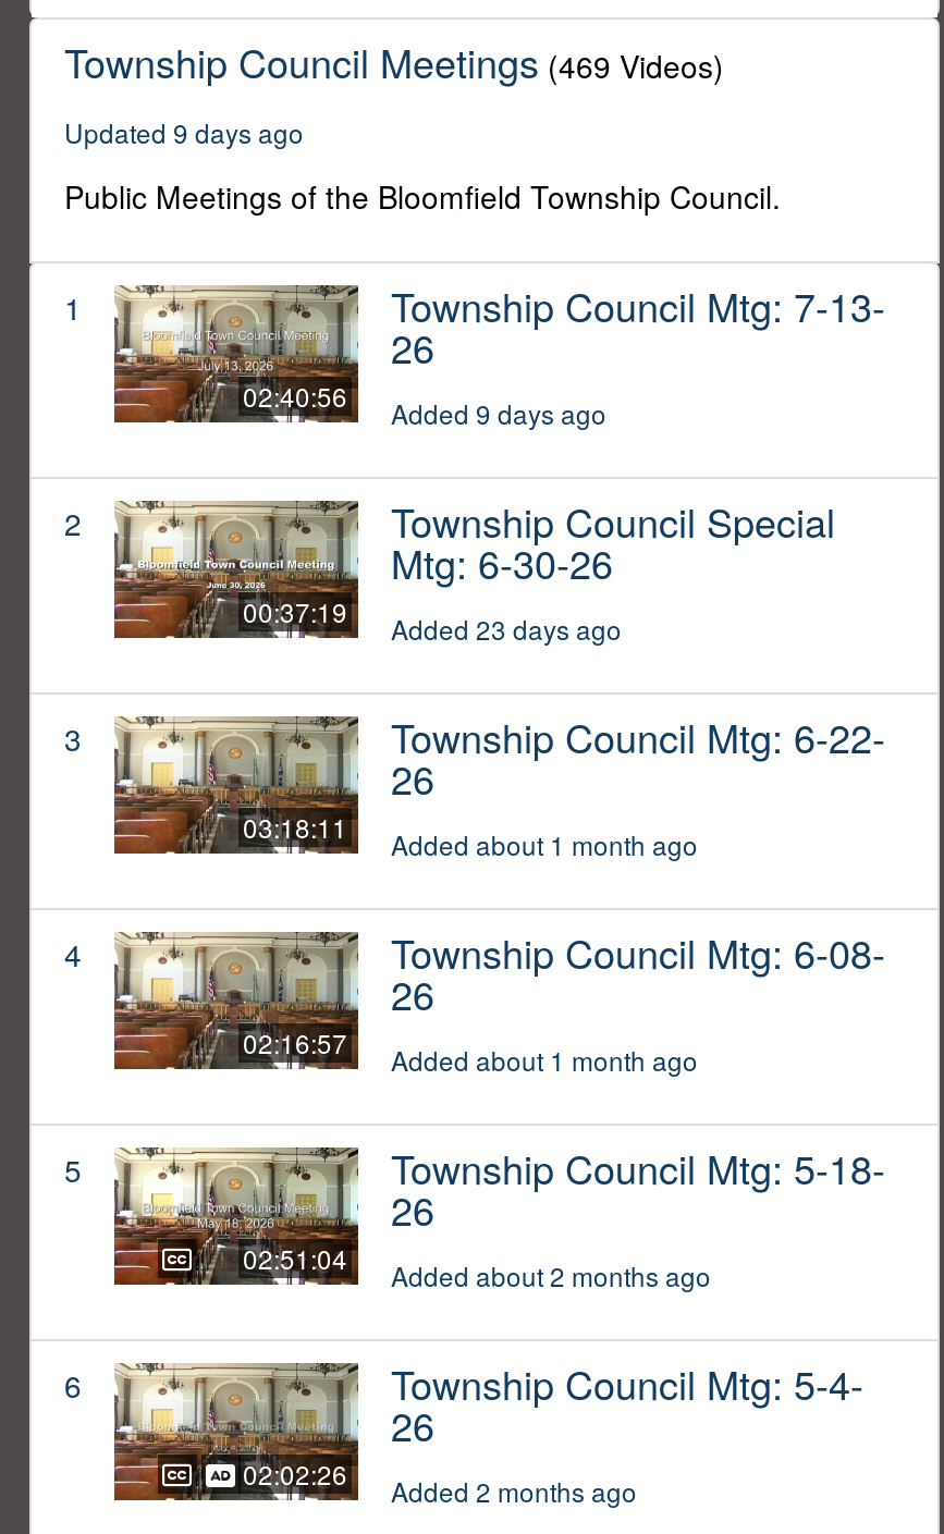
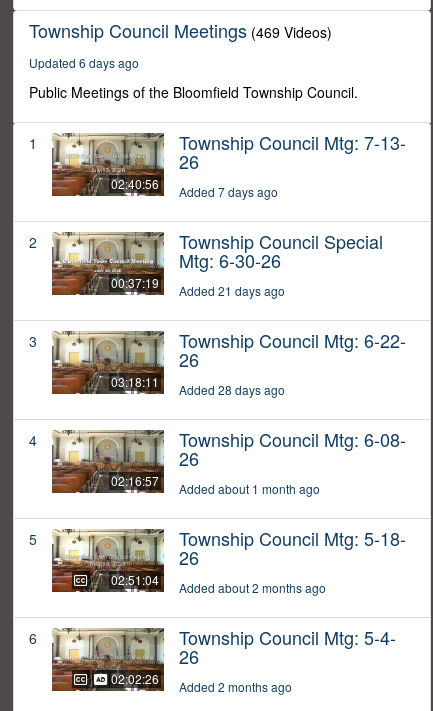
[64,114,304,151] Updated 9 days ago -> [29,54,139,71] Updated 6 days ago
[391,395,606,432] Added 9 days ago -> [179,183,278,200] Added 7 days ago
[391,610,622,647] Added 23 days ago -> [179,282,285,299] Added 21 days ago
[391,826,698,863] Added about 1 month ago -> [179,381,285,398] Added 28 days ago

